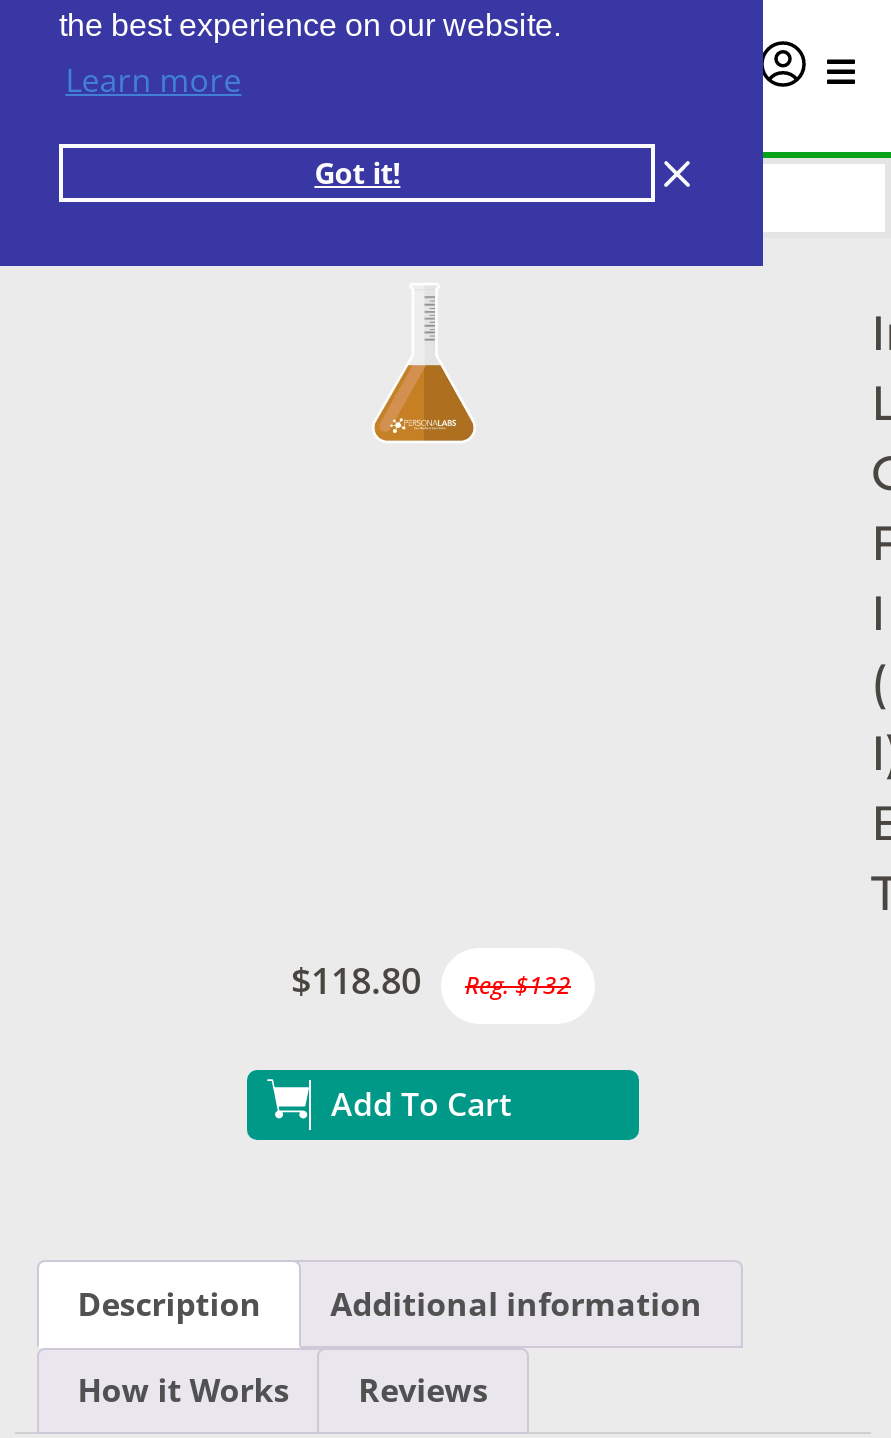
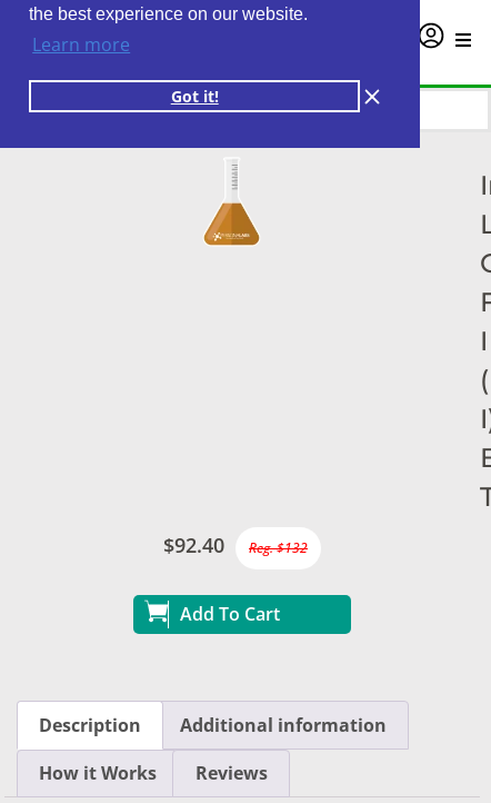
[291,956,421,1004] $118.80 -> [163,532,224,558] $92.40

